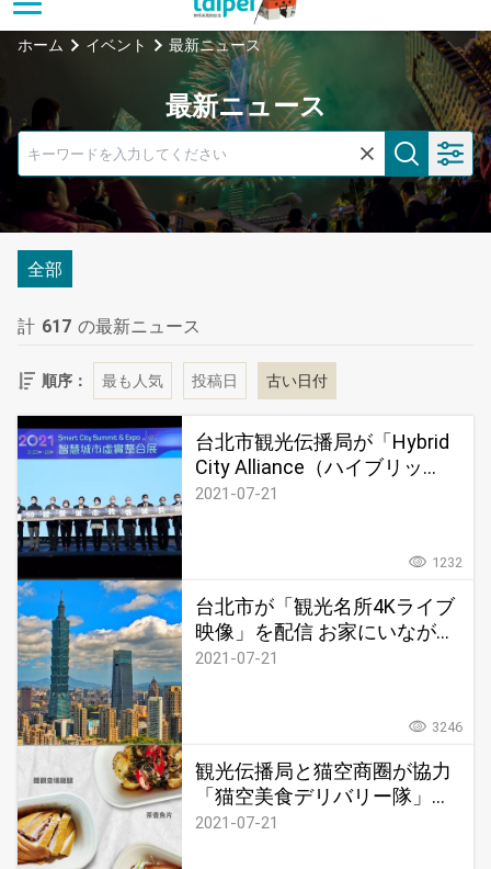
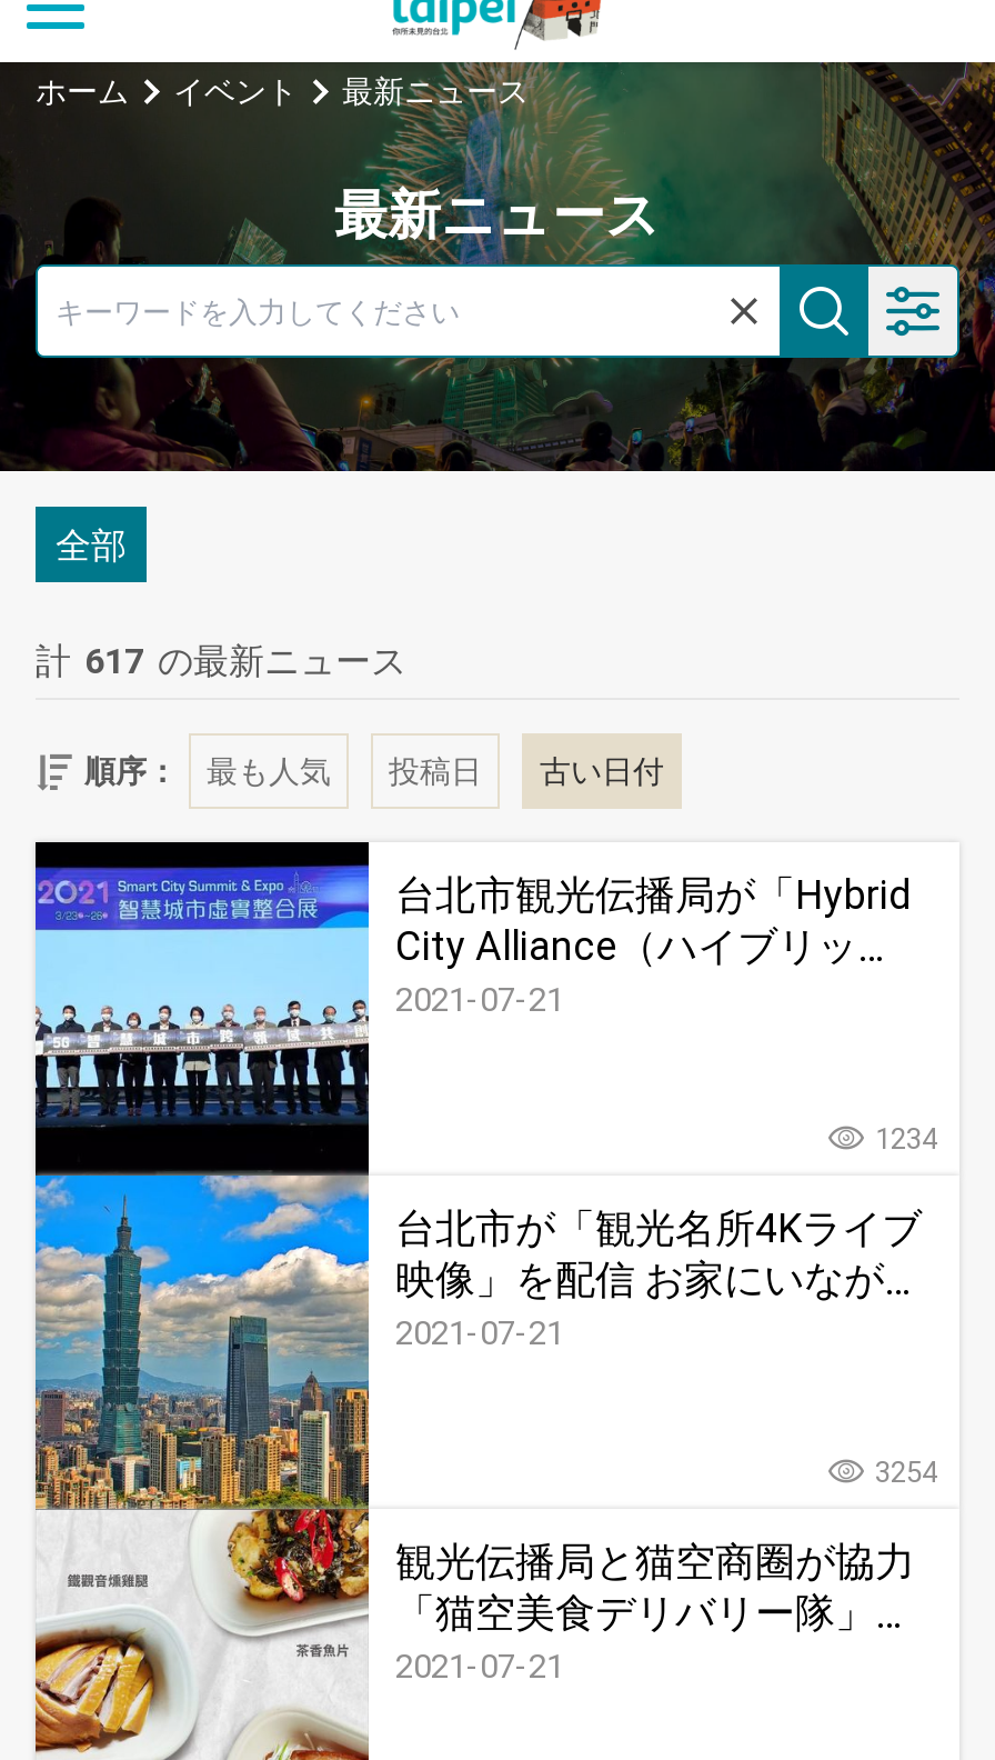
[432,555,463,571] 1232 -> [875,1123,937,1156] 1234
[432,719,463,736] 3246 -> [875,1456,937,1490] 3254

